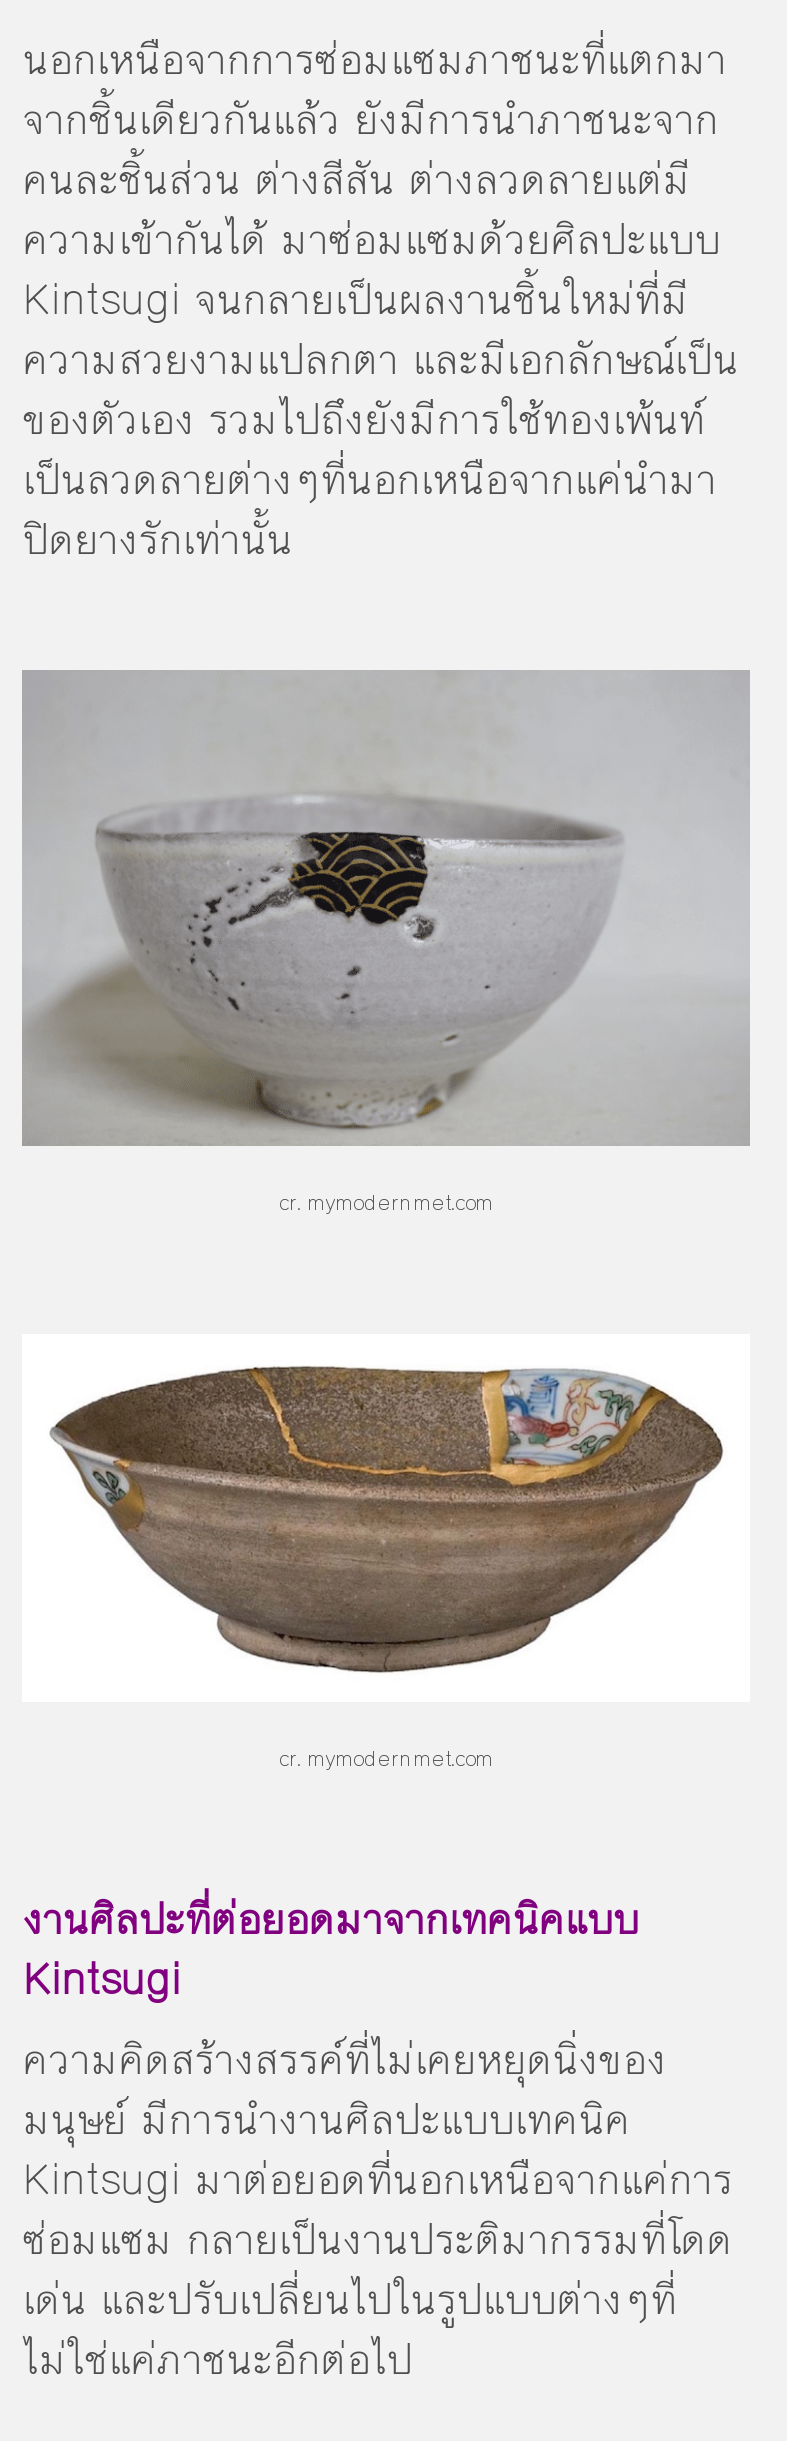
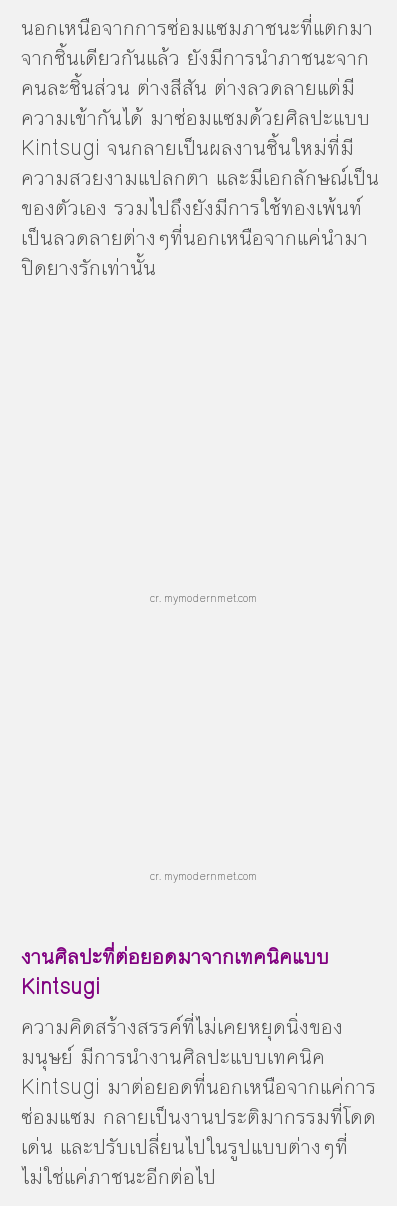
[20,670,750,1148] [image] -> none
[50,1364,724,1674] [image] -> none

